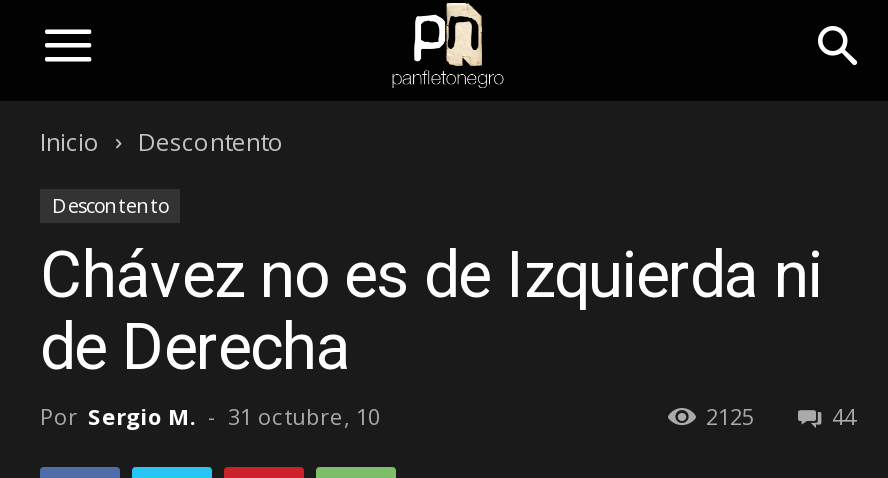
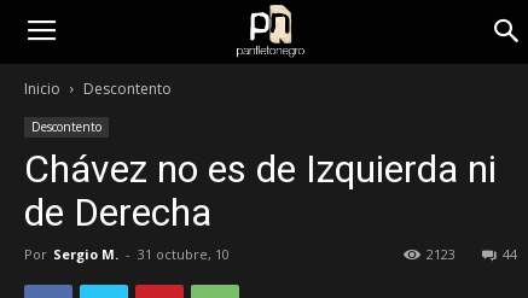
[706,401,754,431] 2125 -> [427,245,456,263] 2123

